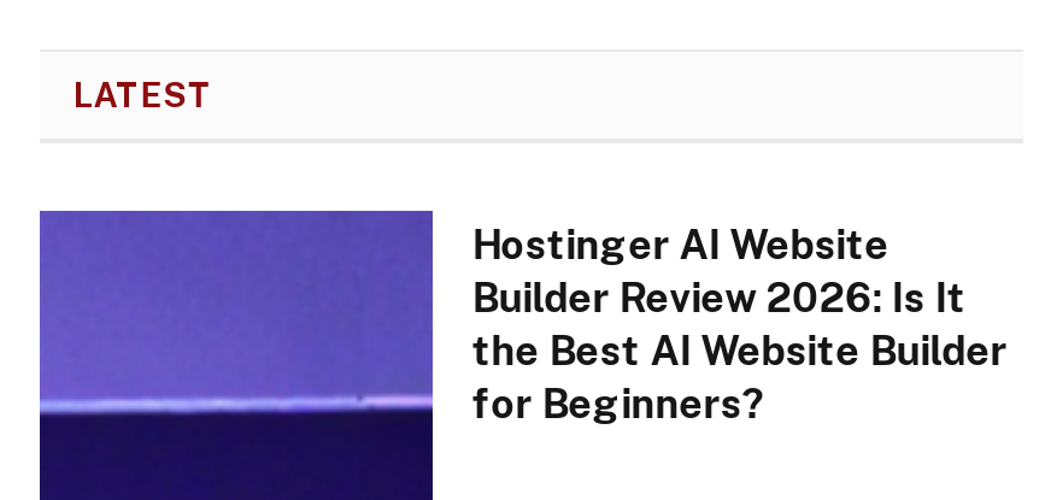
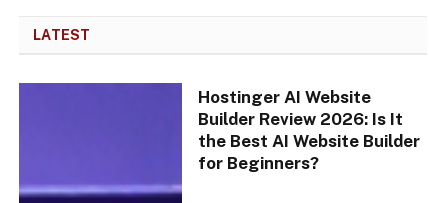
[37,394,435,483] [image] -> [18,160,183,197] [image]

